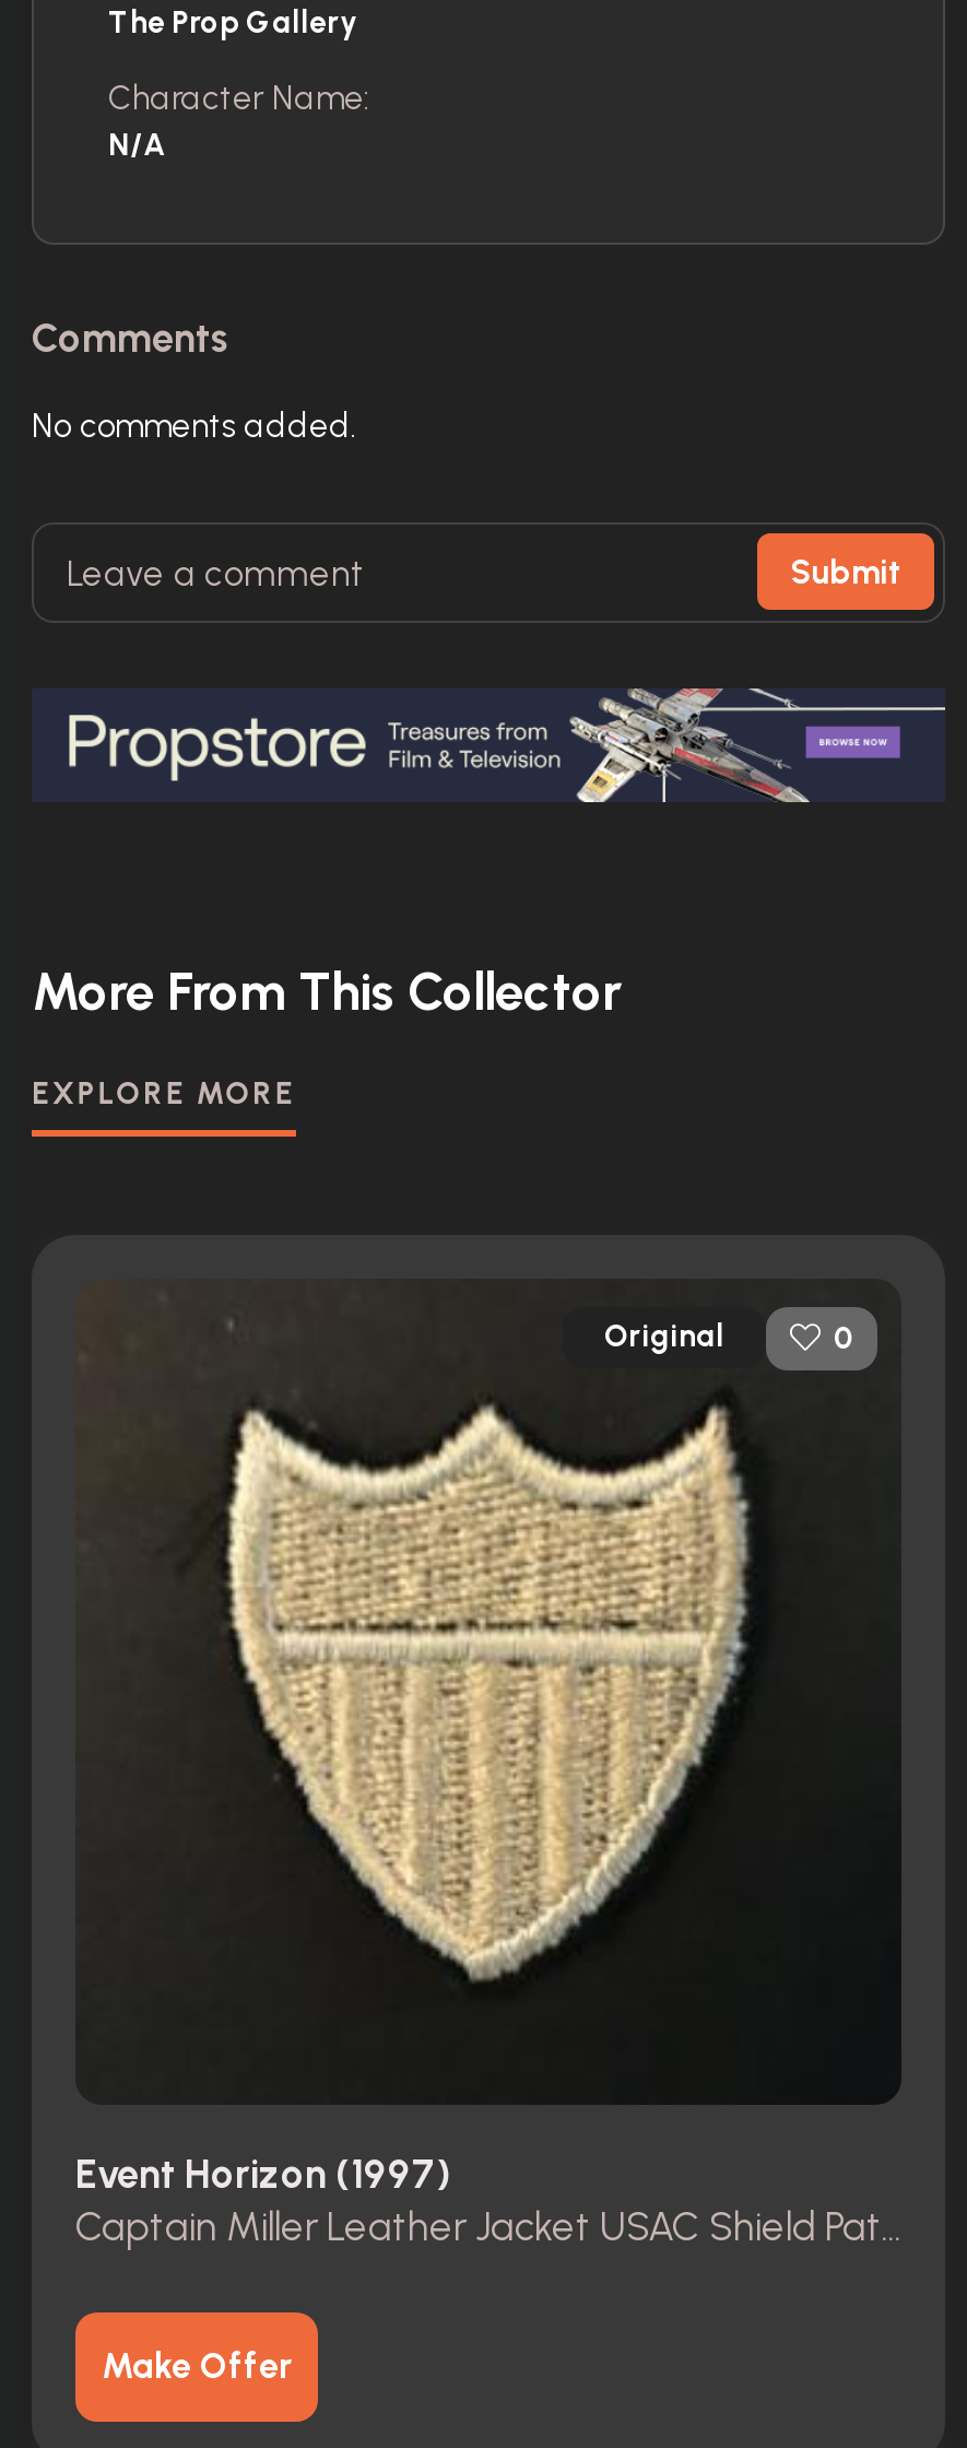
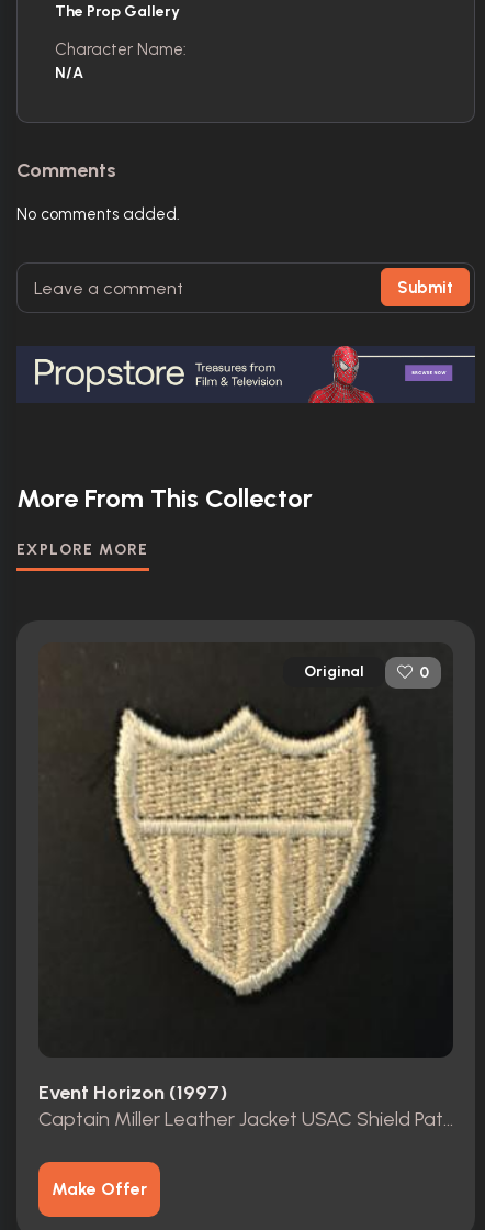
[569,686,810,804] [image] -> [287,346,405,404] [image]

